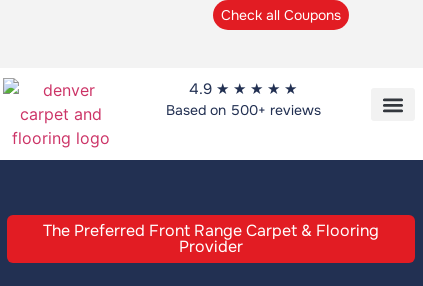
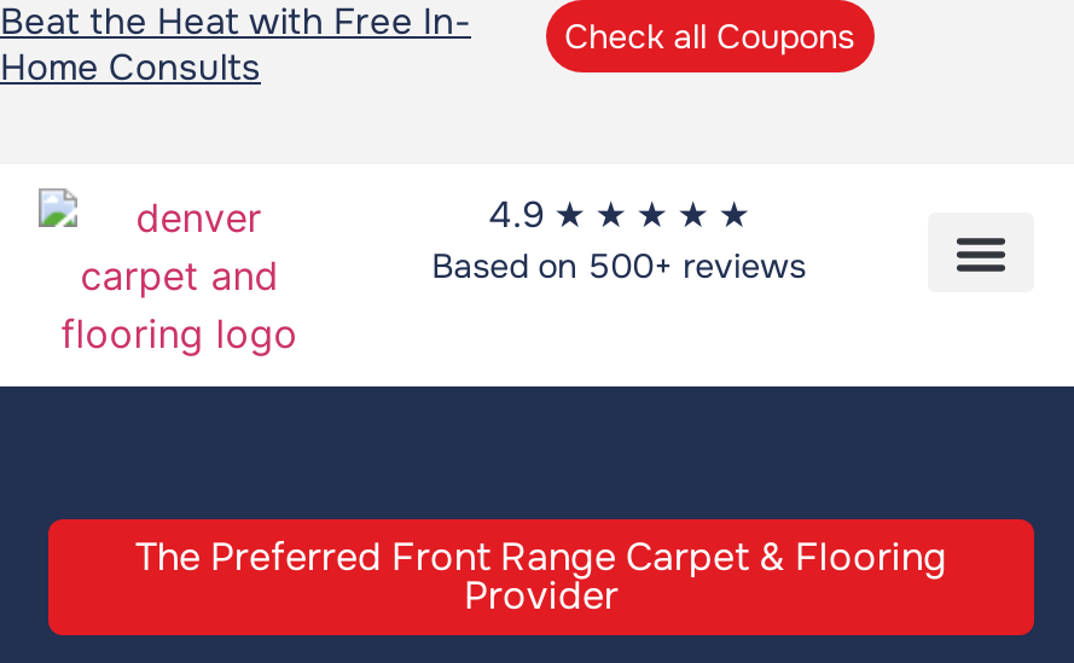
none -> [0,0,471,92] Beat the Heat with Free In- | Home Consults

